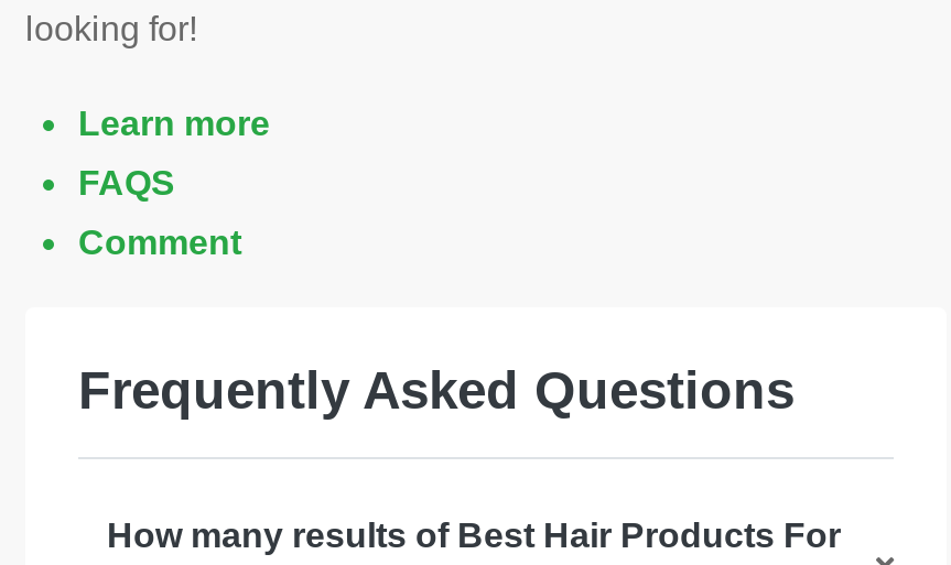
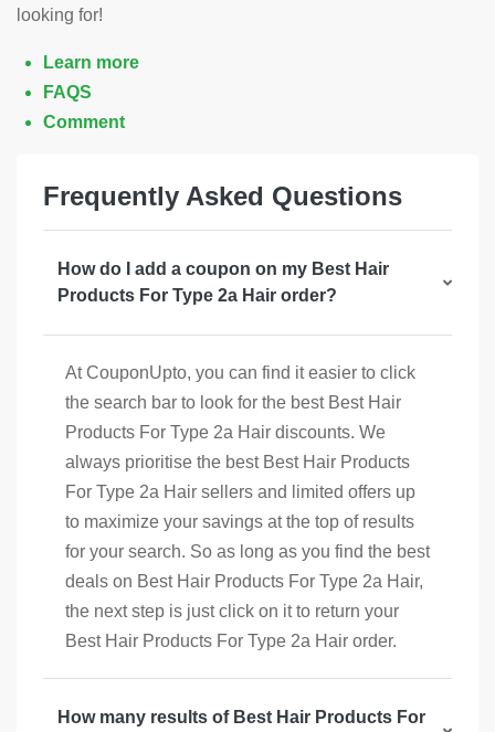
none -> [57,259,389,305] How do I add a coupon on my Best Hair | Products For Type 2a Hair order?
none -> [65,363,430,650] At CouponUpto, you can find it easier to click | the search bar to look for the best Best Hair | Products For Type 2a Hair discounts. We | always prioritise the best Best Hair Products | For Type 2a Hair sellers and limited offers up | to maximize your savings at the top of results | for your search. So as long as you find the best | deals on Best Hair Products For Type 2a Hair, | the next step is just click on it to return your | Best Hair Products For Type 2a Hair order.

